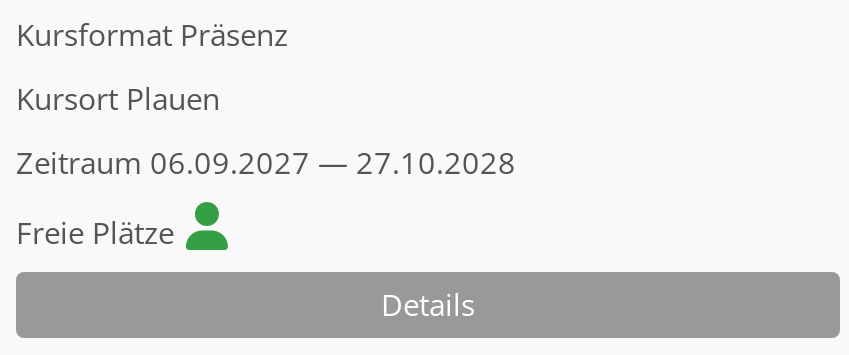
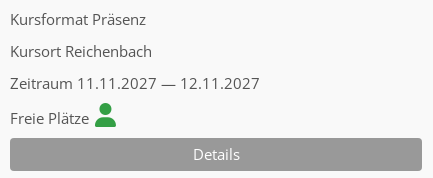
[16,78,220,118] Kursort Plauen -> [10,41,152,61] Kursort Reichenbach
[16,142,516,182] Zeitraum 06.09.2027 — 27.10.2028 -> [10,73,260,93] Zeitraum 11.11.2027 — 12.11.2027

